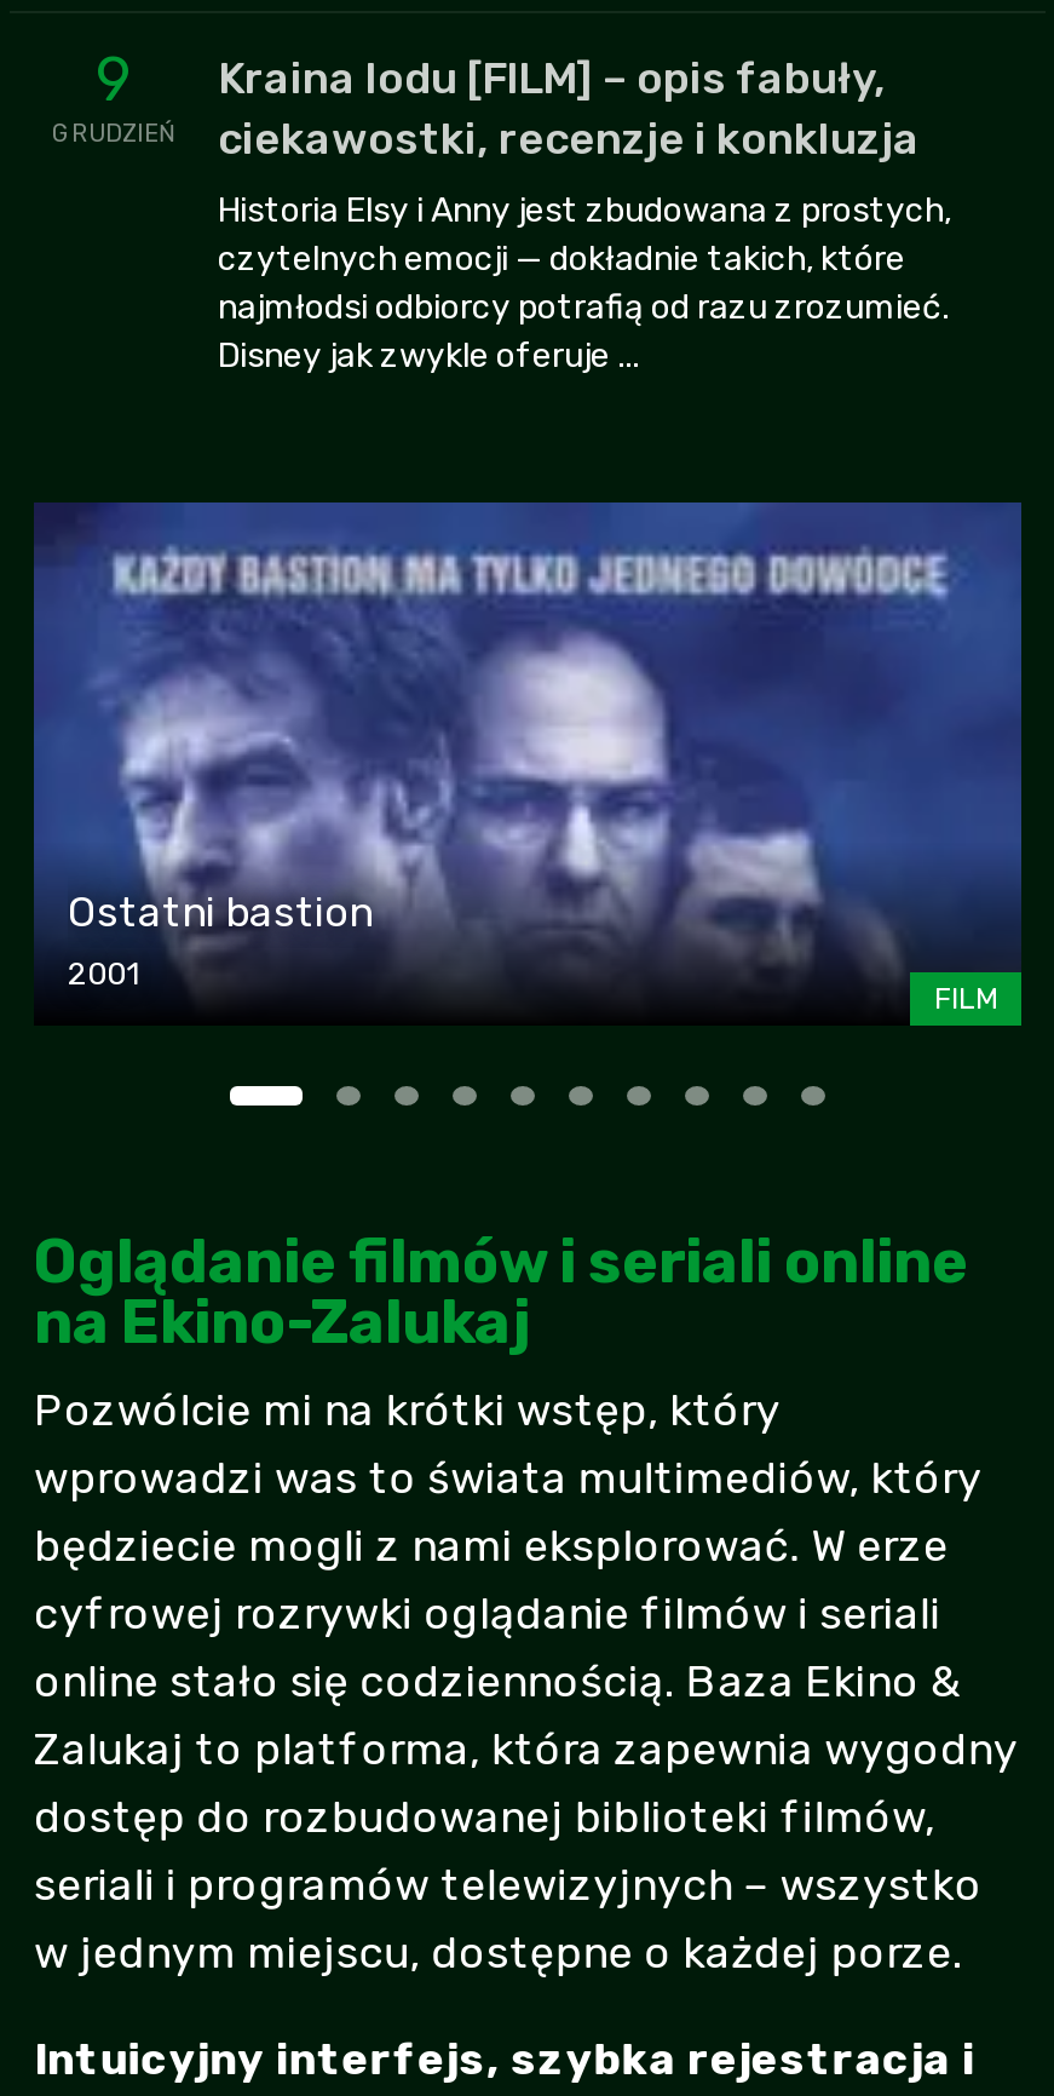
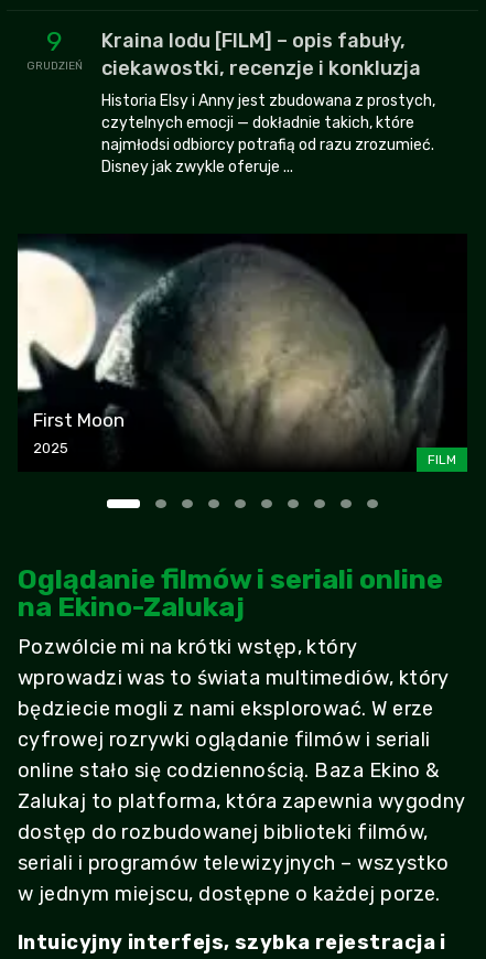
[31,500,1024,1004] [image] | Ostatni bastion | 2001 -> [17,234,467,460] [image] | First Moon | 2025

